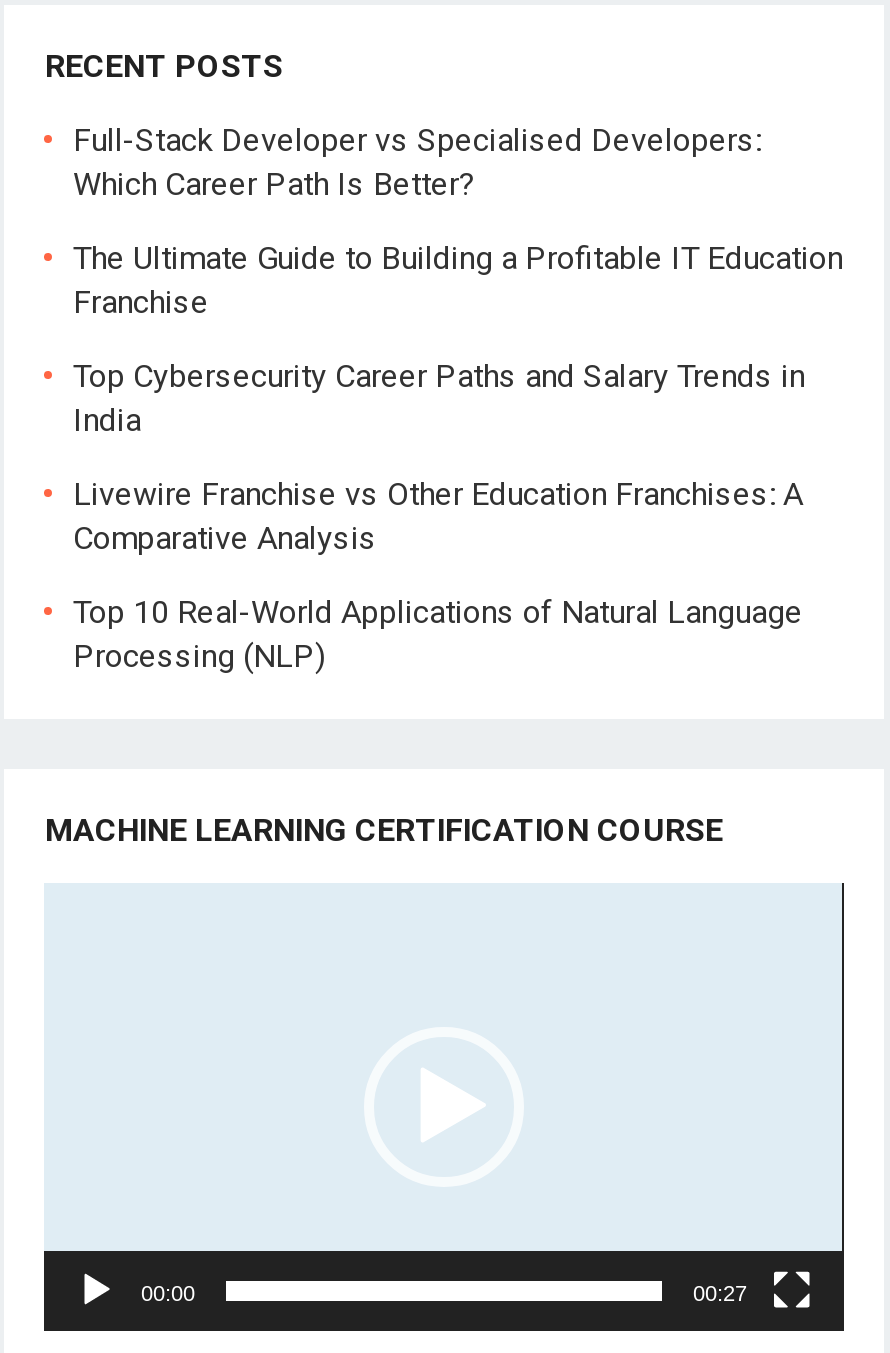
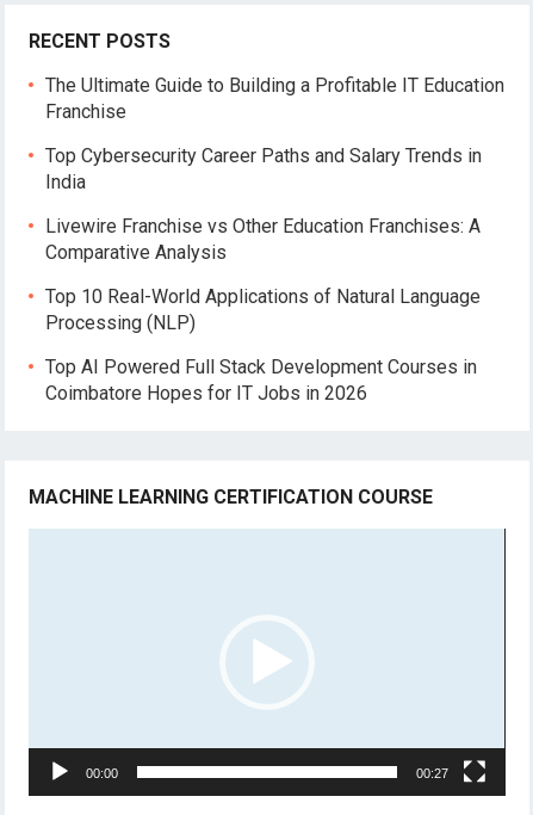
[73,121,761,203] Full-Stack Developer vs Specialised Developers: | Which Career Path Is Better? -> none
moved [73,239,843,675] -> [46,74,505,334]: The Ultimate Guide to Building a Profitable IT Education | Franchise | Top Cybersecurity Career Paths and Salary Trends in | India | Livewire Franchise vs Other Education Franchises: A | Comparative Analysis | Top 10 Real-World Applications of Natural Language | Processing (NLP)
none -> [46,356,478,405] Top AI Powered Full Stack Development Courses in | Coimbatore Hopes for IT Jobs in 2026

